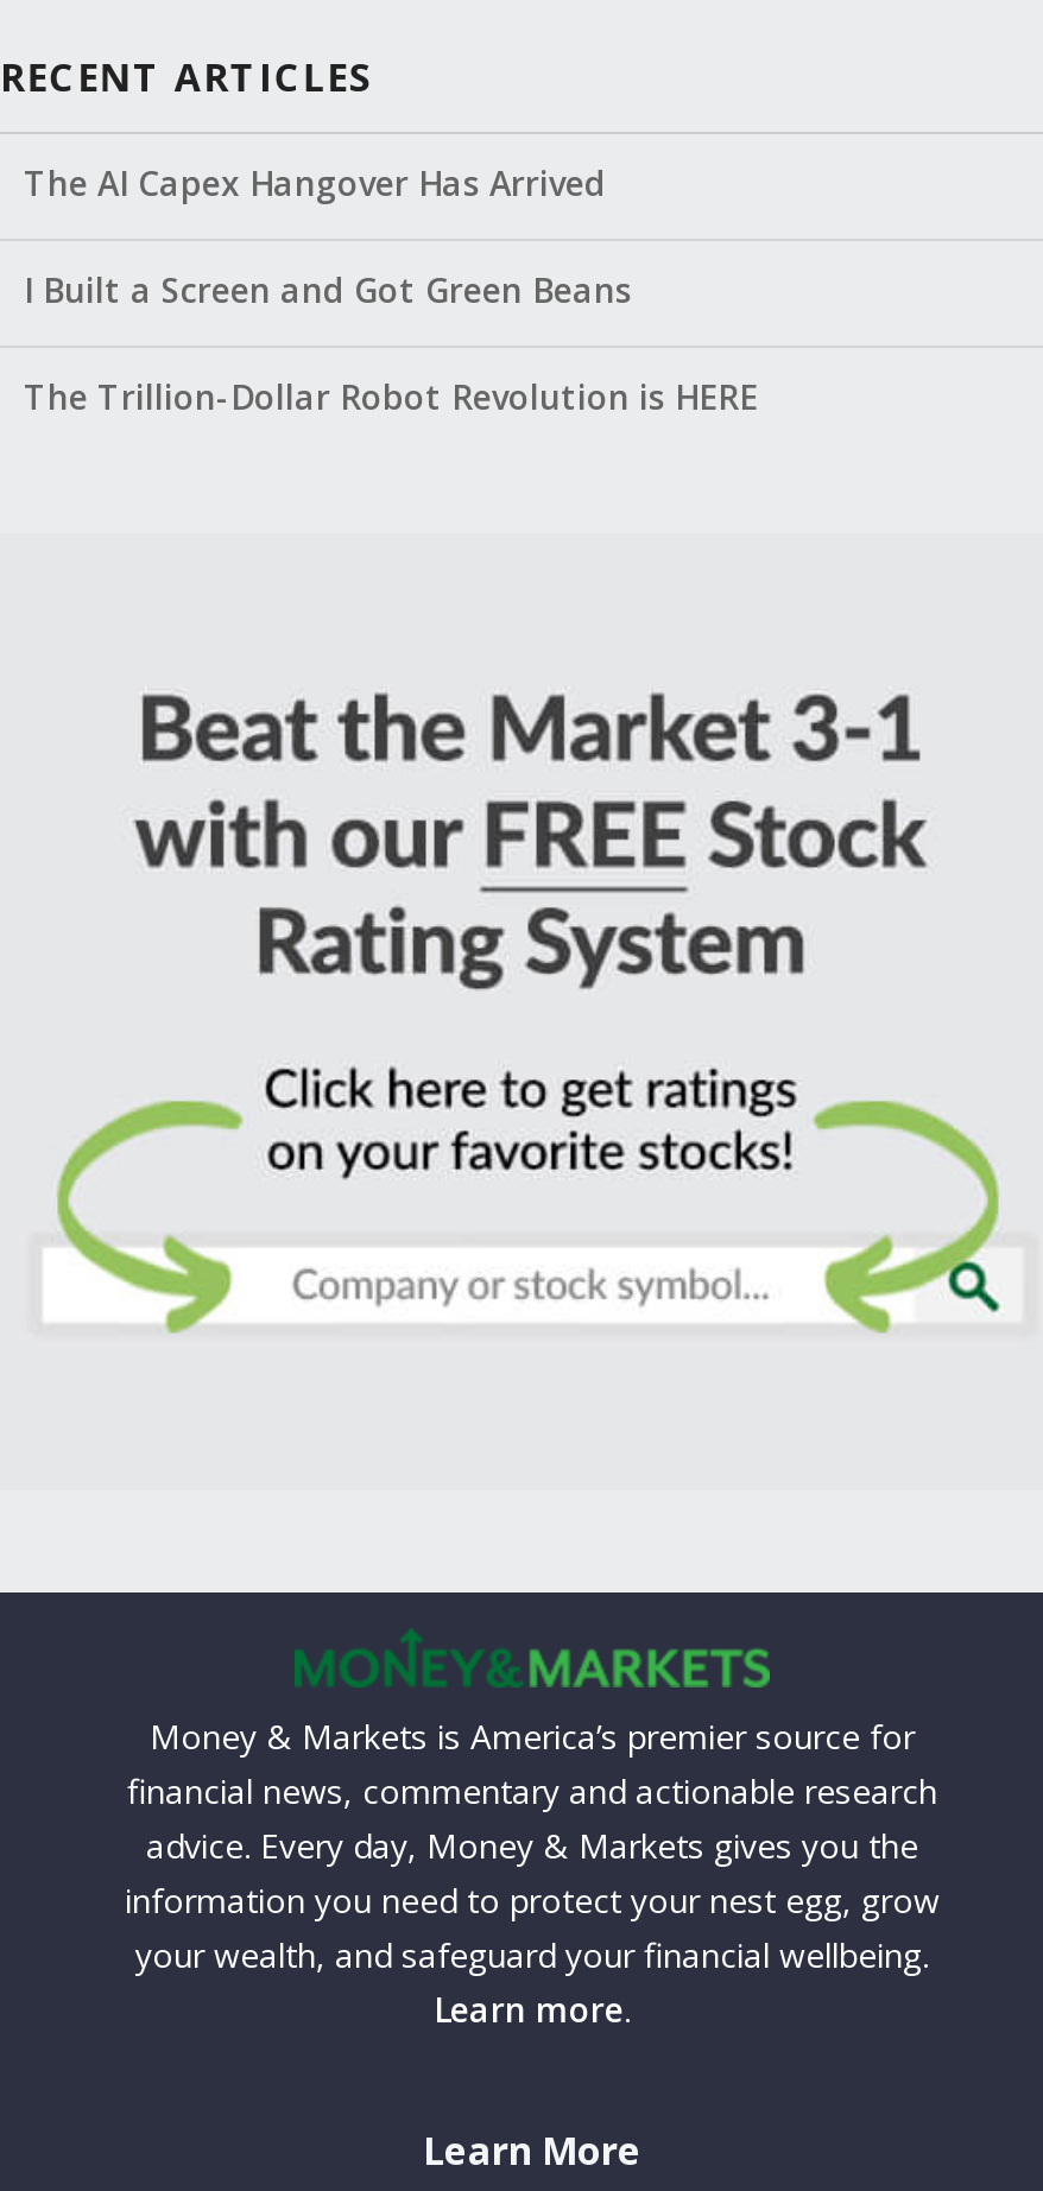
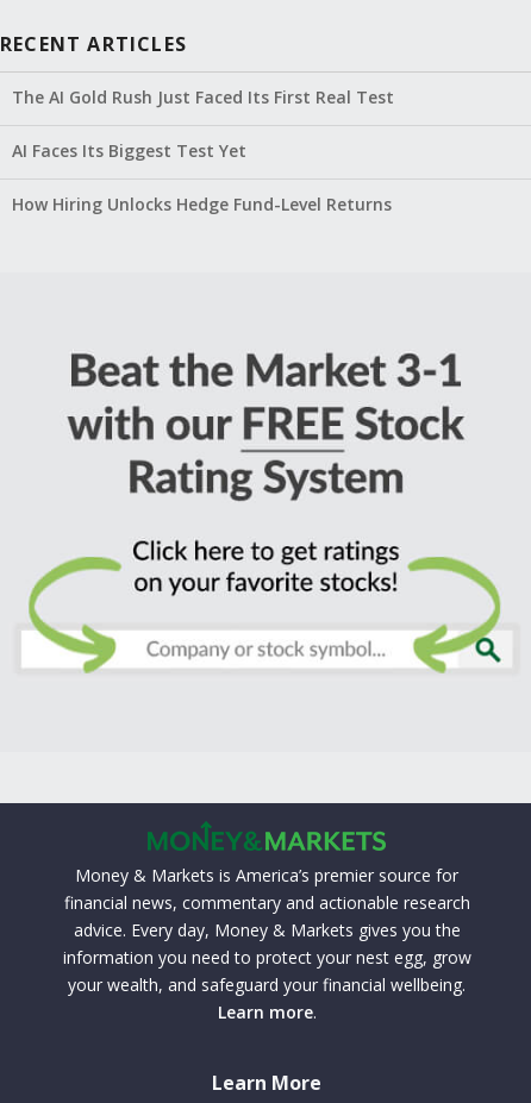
[24,161,606,206] The AI Capex Hangover Has Arrived -> [12,86,394,109] The AI Gold Rush Just Faced Its First Real Test
[24,268,632,313] I Built a Screen and Got Green Beans -> [12,139,246,162] AI Faces Its Biggest Test Yet
[24,375,758,420] The Trillion-Dollar Robot Revolution is HERE -> [12,193,392,216] How Hiring Unlocks Hedge Fund-Level Returns

